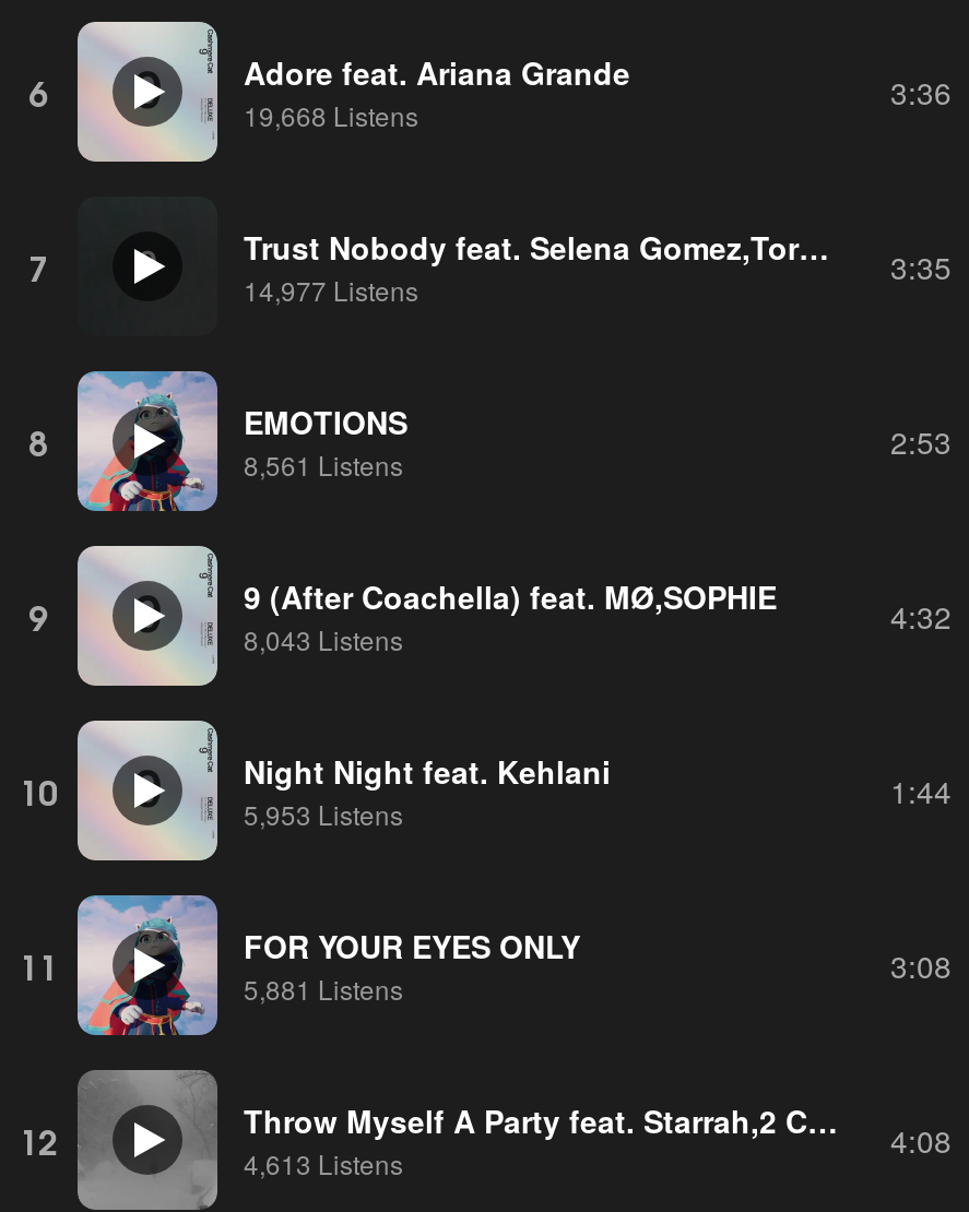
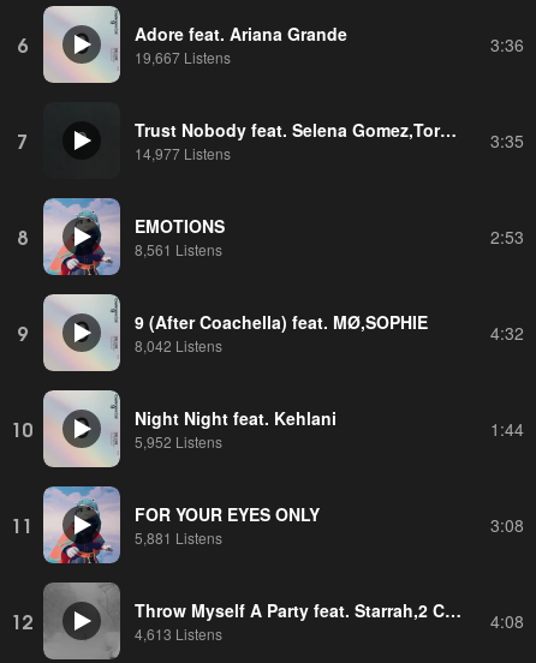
[244,95,418,132] 19,668 Listens -> [135,46,231,67] 19,667 Listens
[244,619,403,656] 8,043 Listens -> [135,335,222,355] 8,042 Listens
[244,794,403,831] 5,953 Listens -> [135,431,222,451] 5,952 Listens

